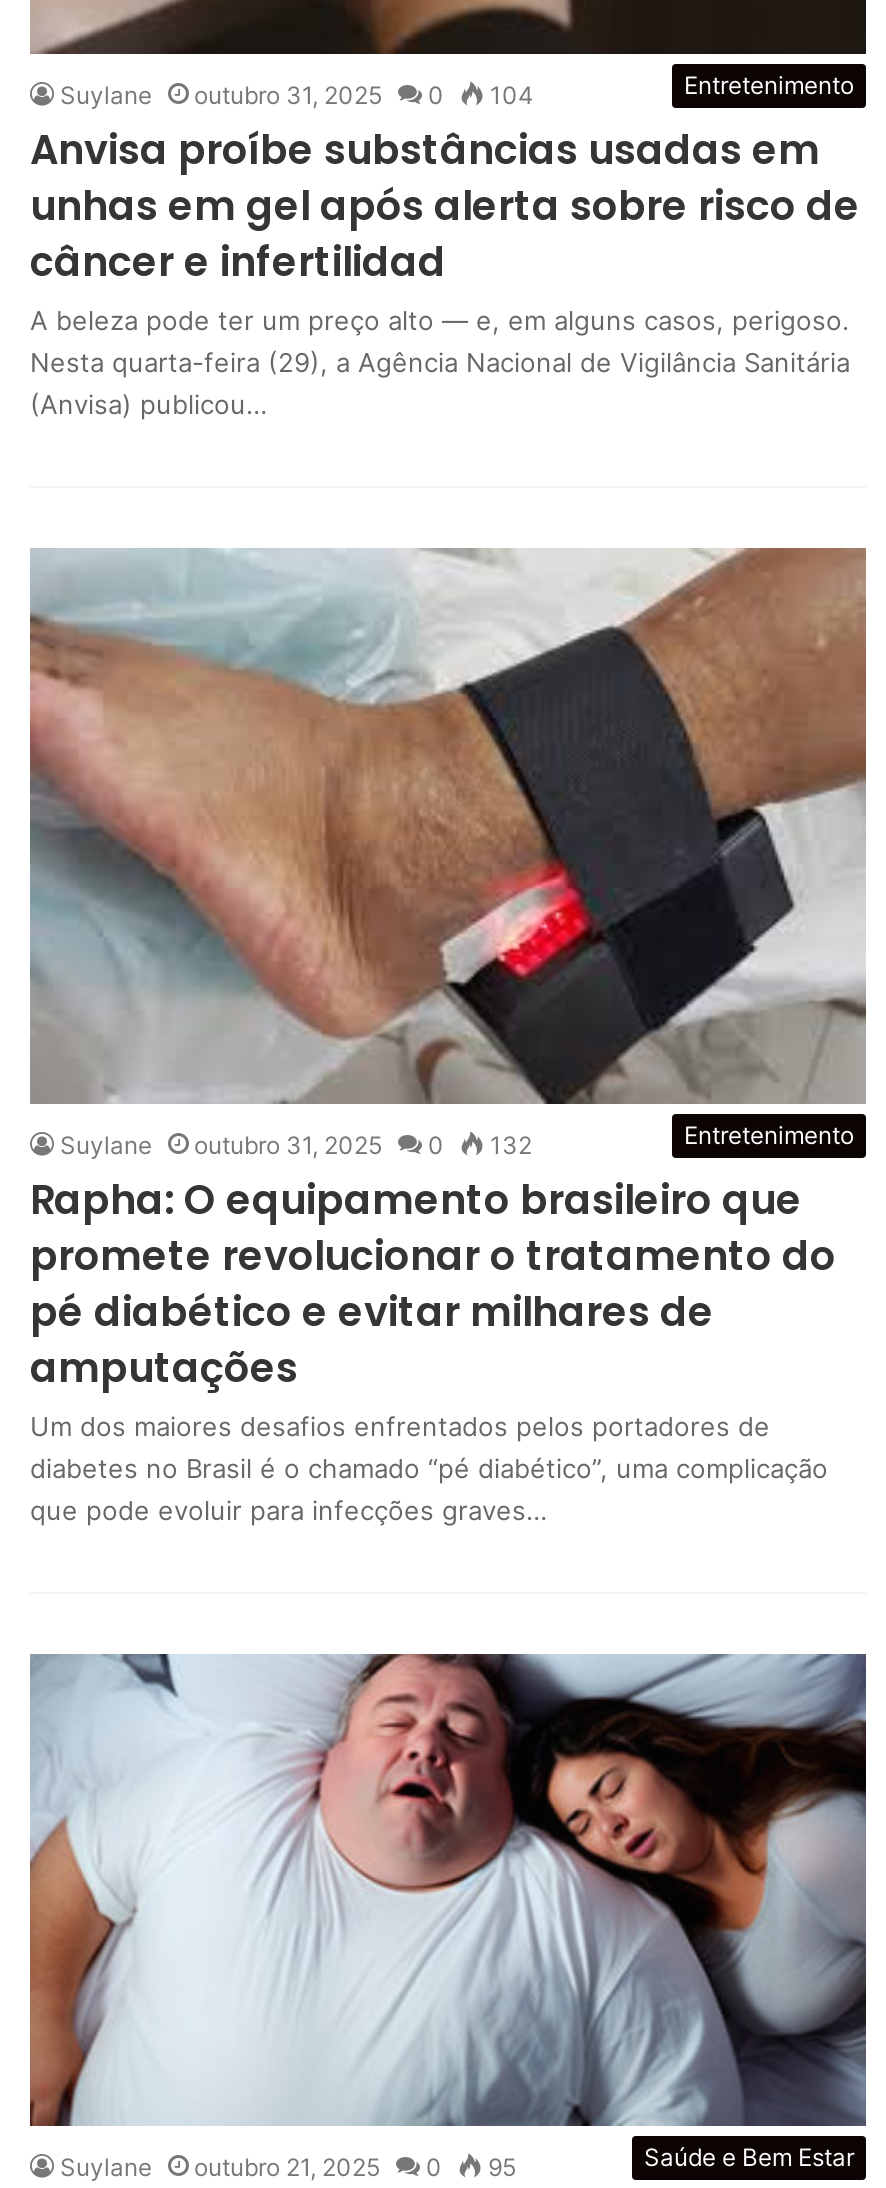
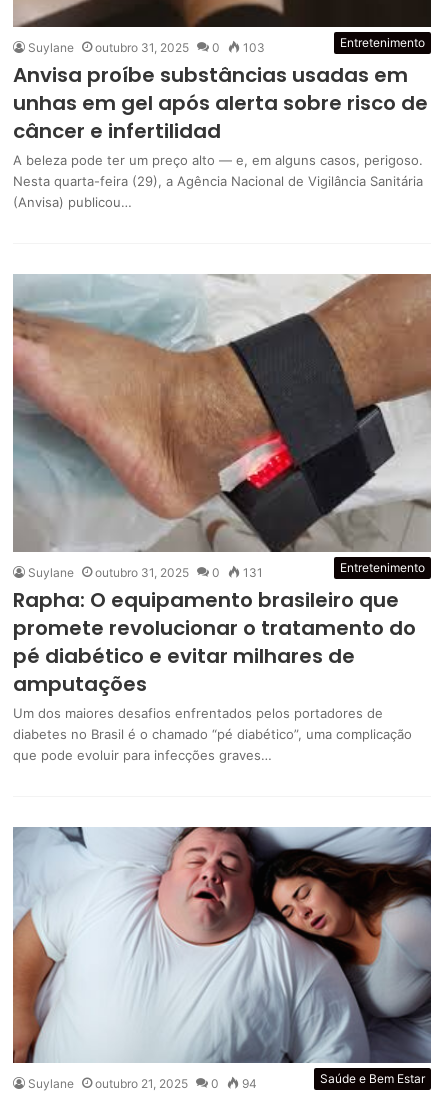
[60,80,534,110] Suylane outubro 31, 2025 0 104 -> [28,40,265,55] Suylane outubro 31, 2025 0 103
[60,1131,532,1161] Suylane outubro 31, 2025 0 132 -> [28,565,263,580] Suylane outubro 31, 2025 0 131
[60,2152,516,2182] Suylane outubro 21, 2025 0 95 -> [28,1076,257,1091] Suylane outubro 21, 2025 0 94

